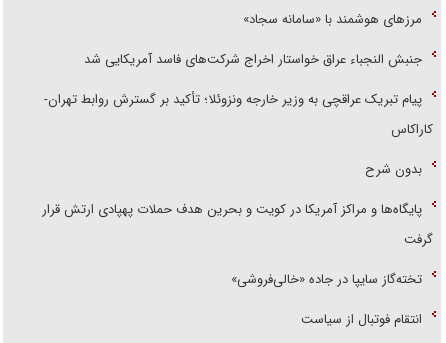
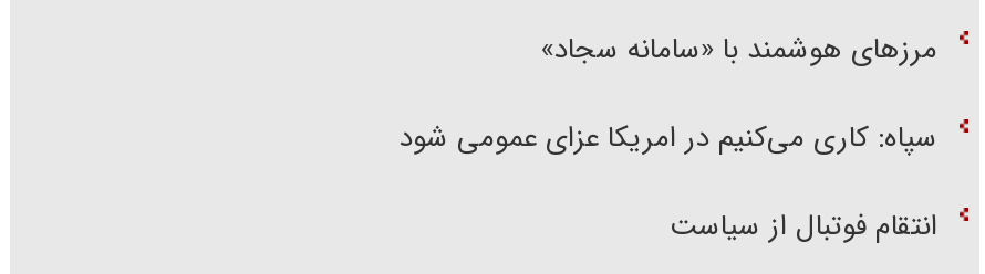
[42,49,433,290] جنبش النجباء عراق خواستار اخراج شرکت‌های فاسد آمریکایی شد | پیام تبریک عراقچی به وزیر خارجه ونزوئلا؛ تأکید بر گسترش روابط تهران- | کاراکاس | بدون شرح | پایگاه‌ها و مراکز آمریکا در کویت و بحرین هدف حملات پهپادی ارتش قرار | گرفت | تخته‌گاز سایپا در جاده «خالی‌فروشی» -> [400,115,937,162] سپاه: کاری می‌کنیم در امریکا عزای عمومی شود

